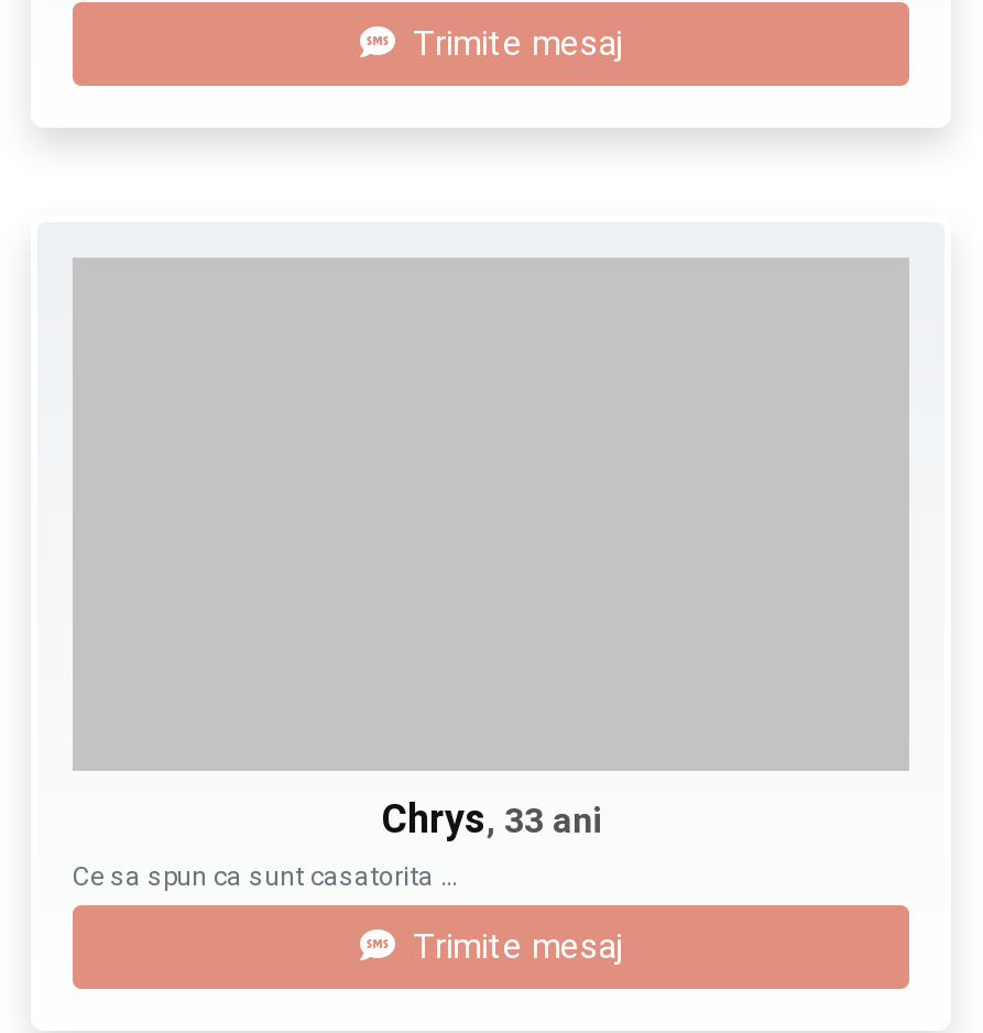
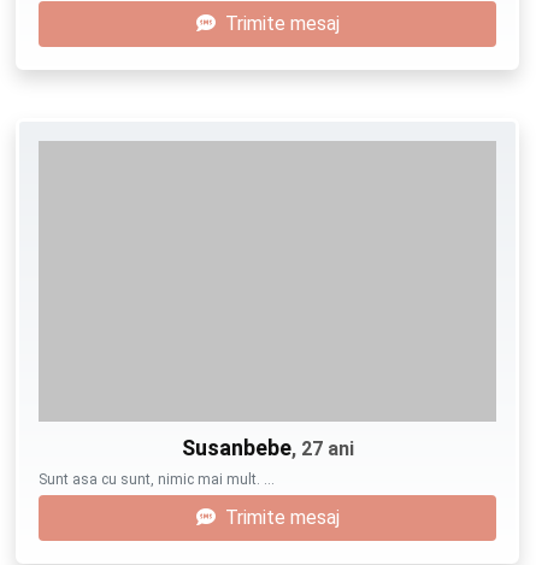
[73,795,601,892] Chrys, 33 ani | Ce sa spun ca sunt casatorita … -> [39,435,354,488] Susanbebe, 27 ani | Sunt asa cu sunt, nimic mai mult. …

